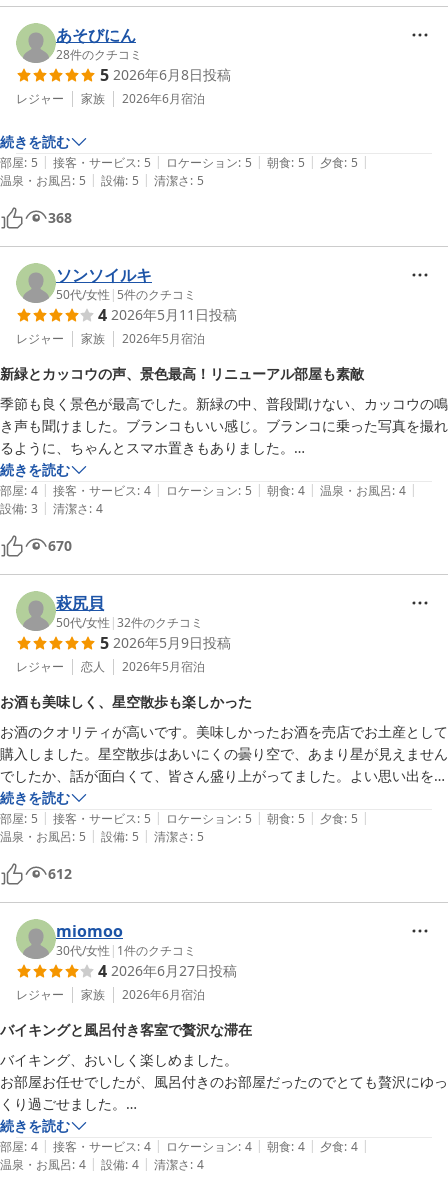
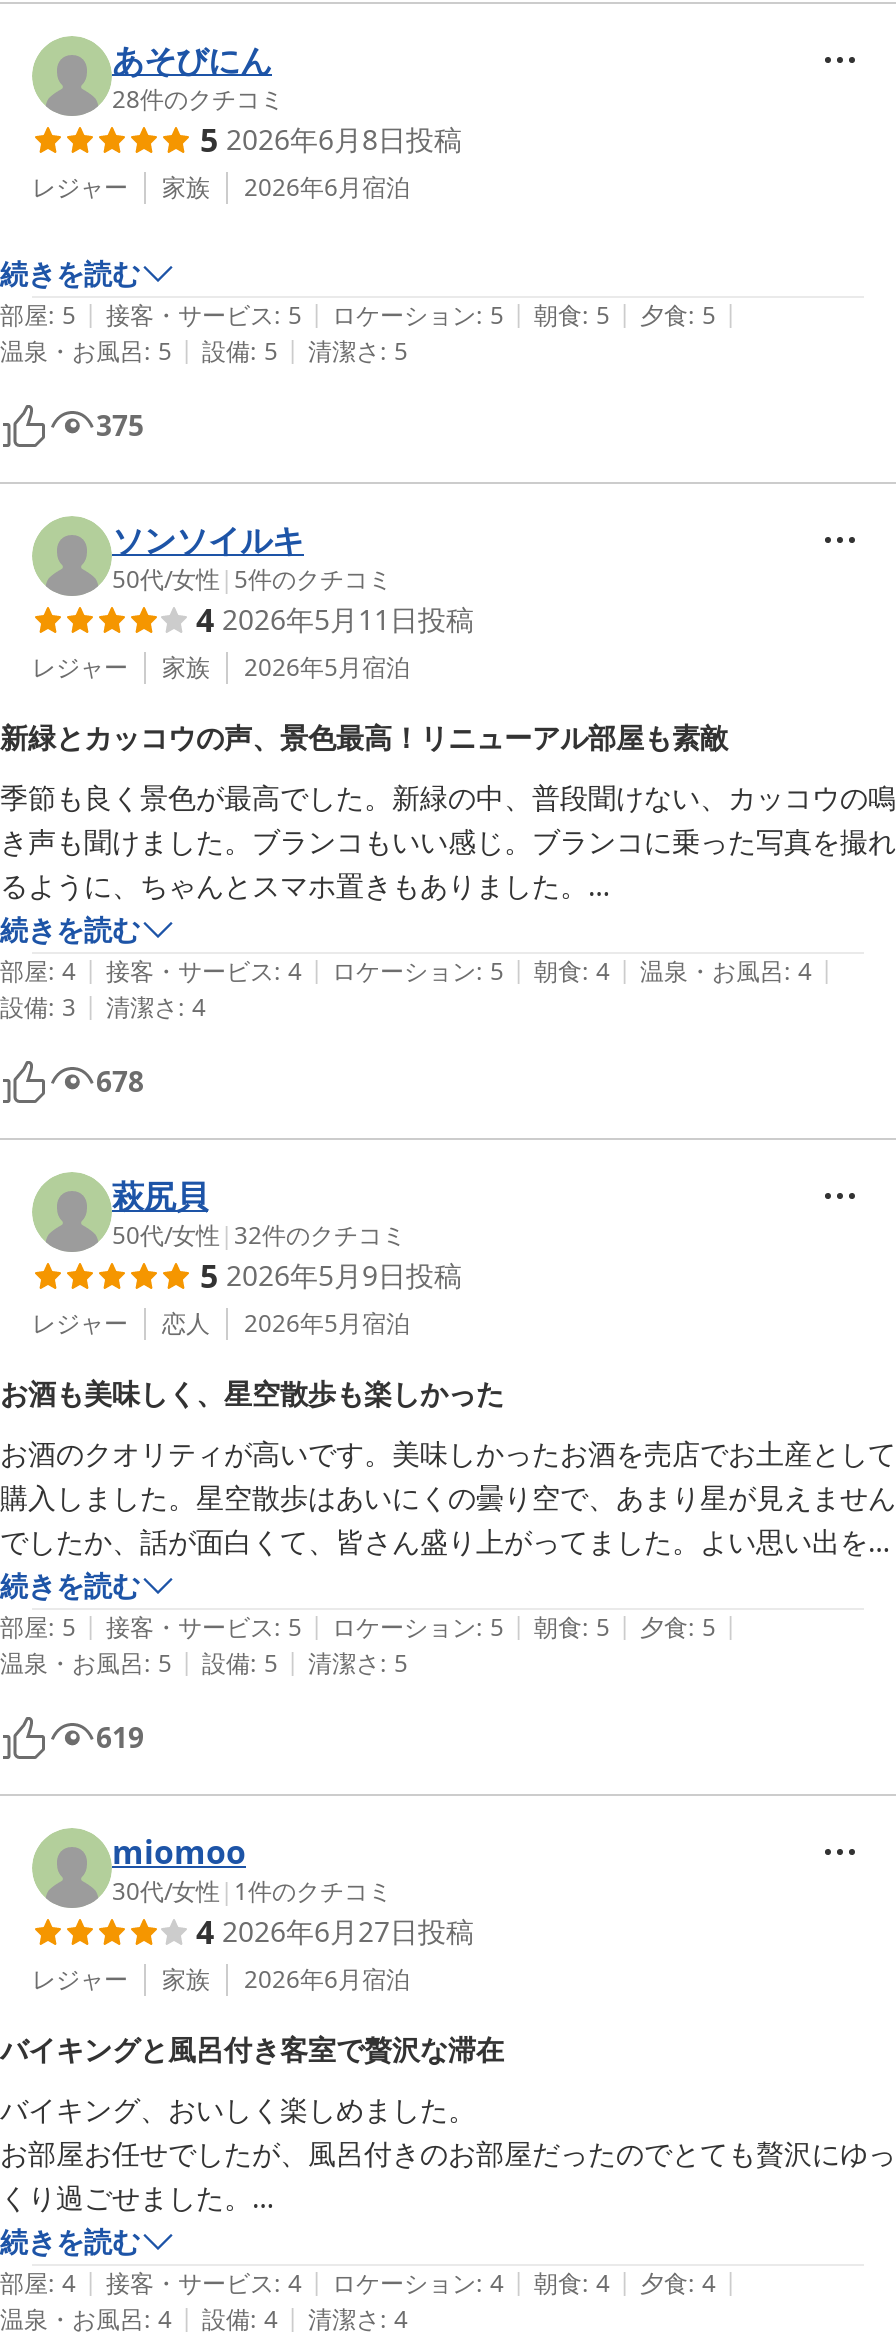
[48,208,72,227] 368 -> [96,406,144,444] 375
[48,536,72,555] 670 -> [96,1062,144,1100] 678
[48,864,72,883] 612 -> [96,1718,144,1756] 619

